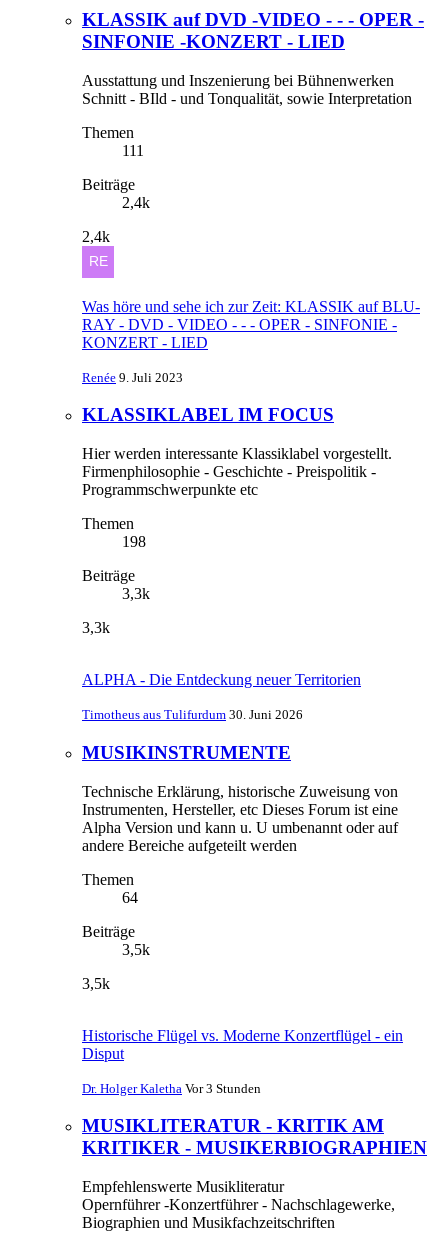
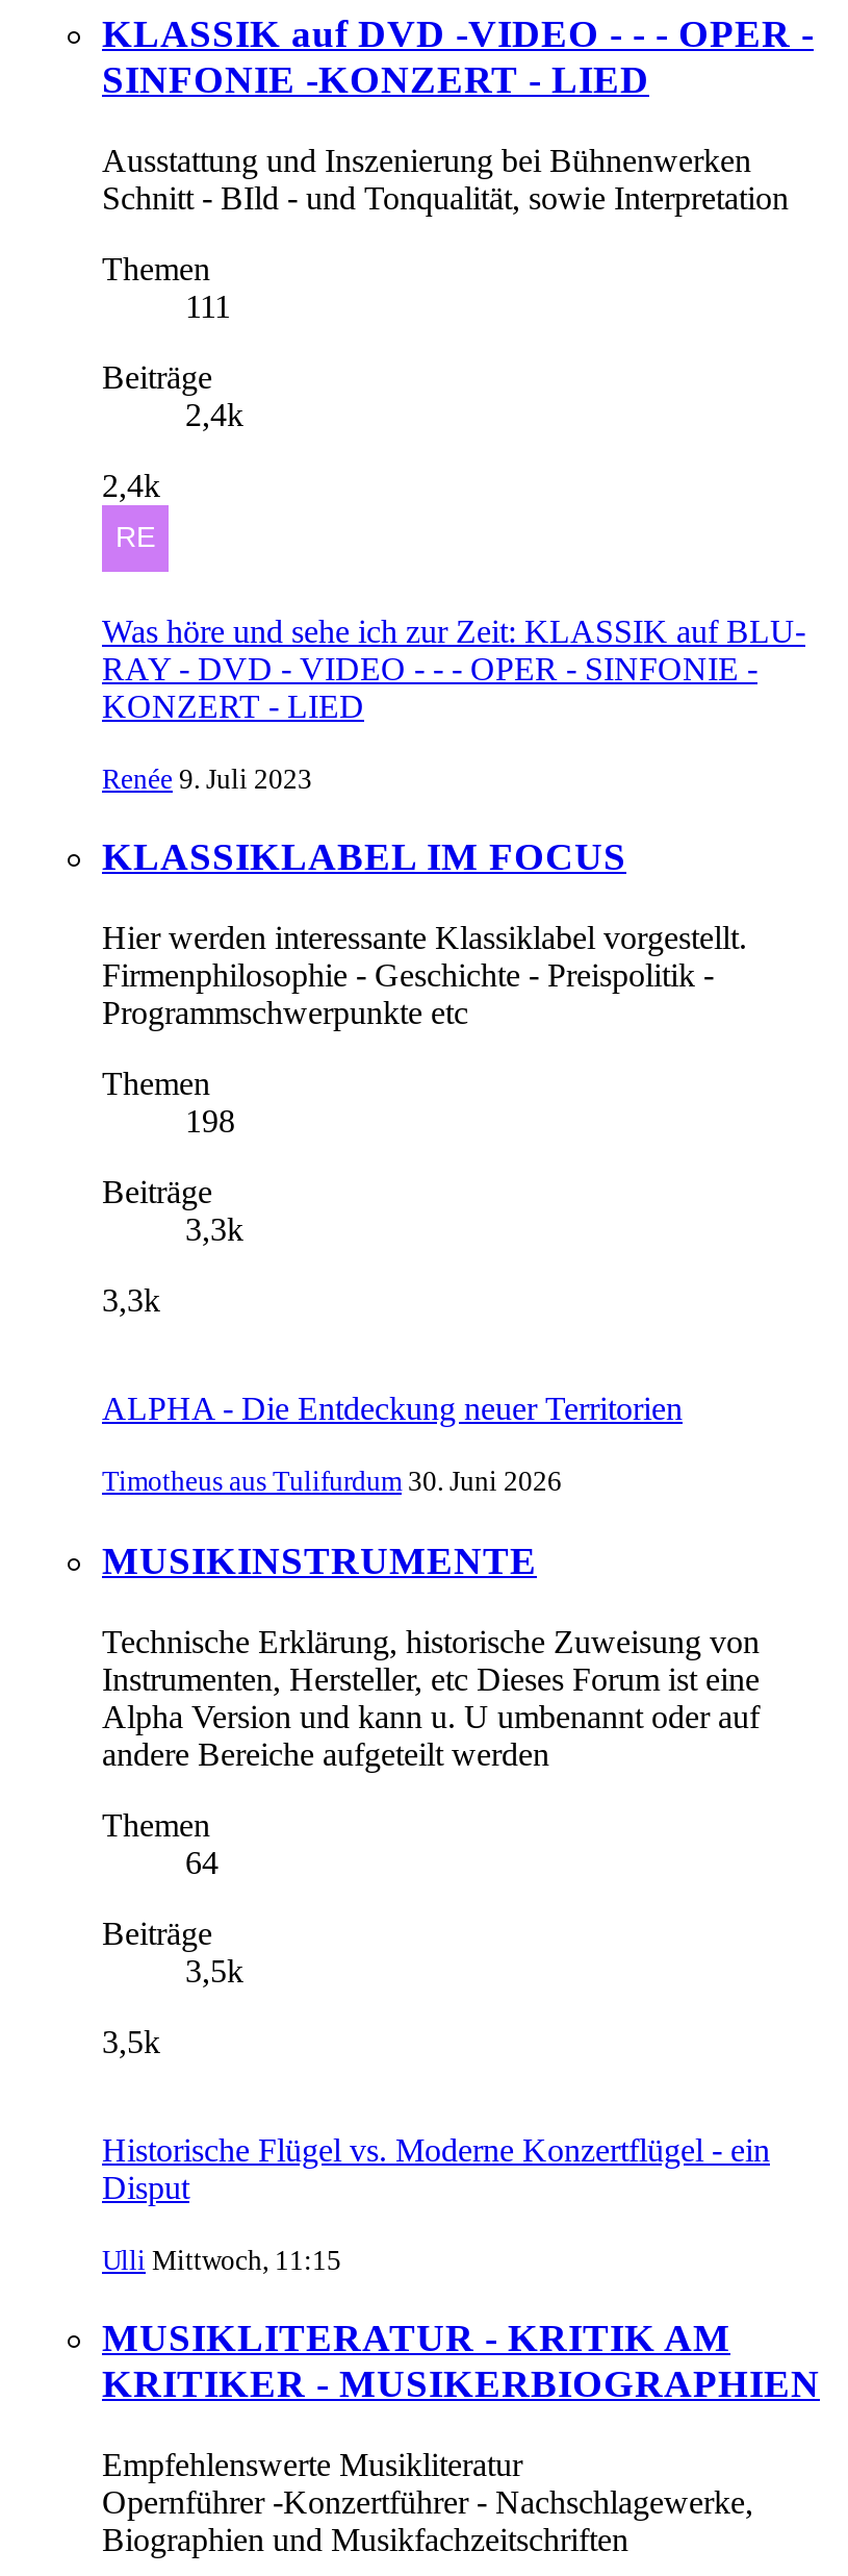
[82,1081,261,1096] Dr. Holger Kaletha Vor 3 Stunden -> [102,2244,341,2275] Ulli Mittwoch, 11:15

